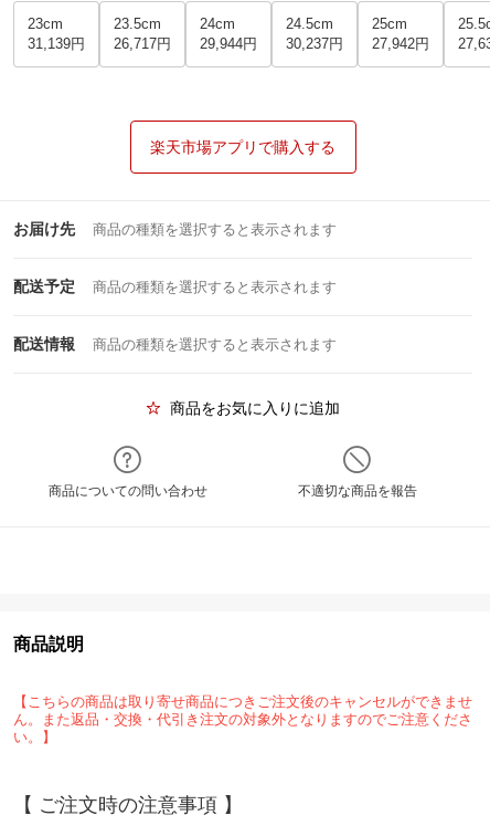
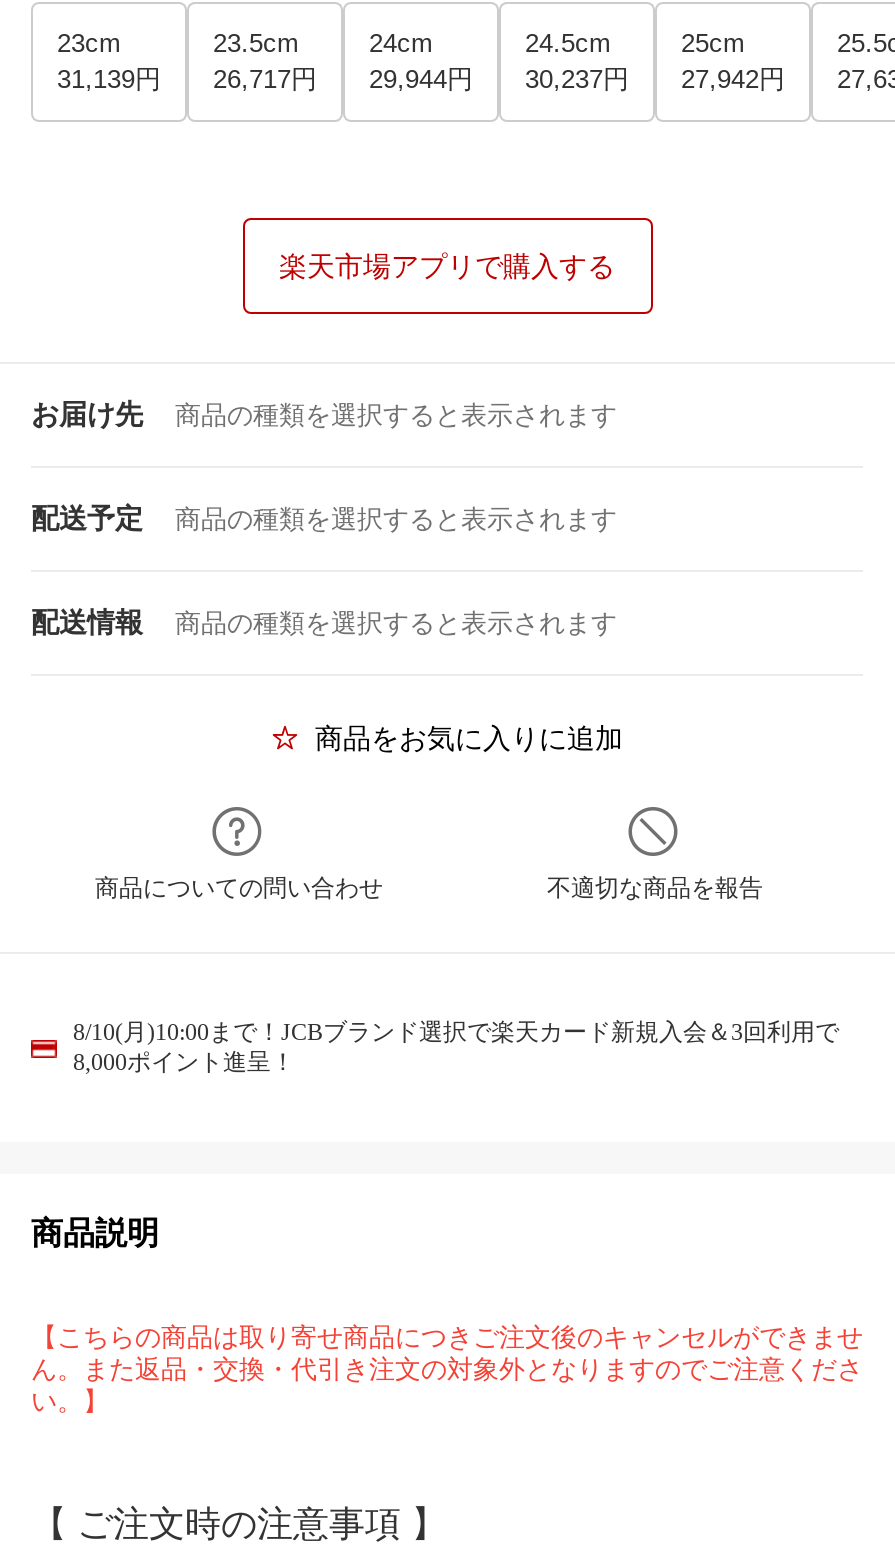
none -> [73,1018,839,1076] 8/10(月)10:00まで！JCBブランド選択で楽天カード新規入会＆3回利用で | 8,000ポイント進呈！

